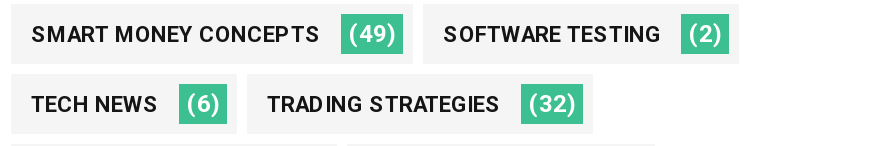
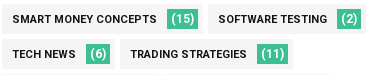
[31,20,721,48] SMART MONEY CONCEPTS (49) SOFTWARE TESTING (2) -> [12,12,357,26] SMART MONEY CONCEPTS (15) SOFTWARE TESTING (2)
[31,90,575,118] TECH NEWS (6) TRADING STRATEGIES (32) -> [12,47,284,61] TECH NEWS (6) TRADING STRATEGIES (11)

